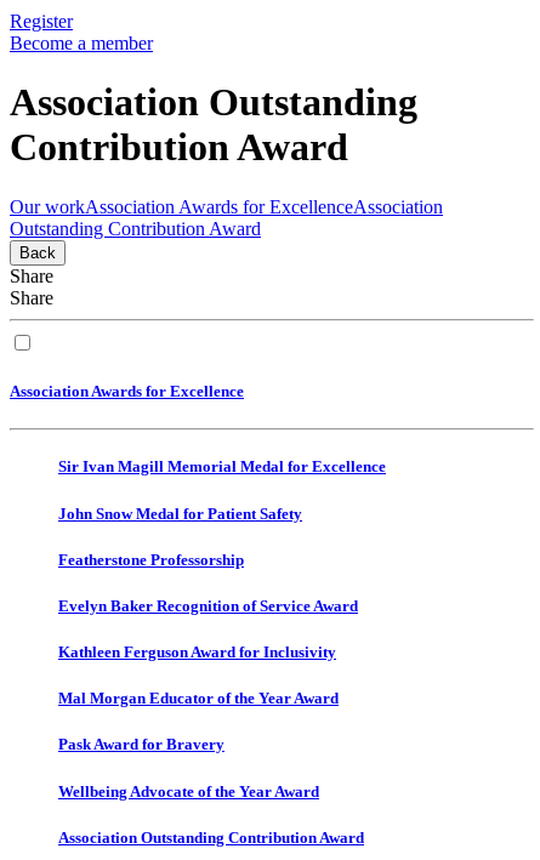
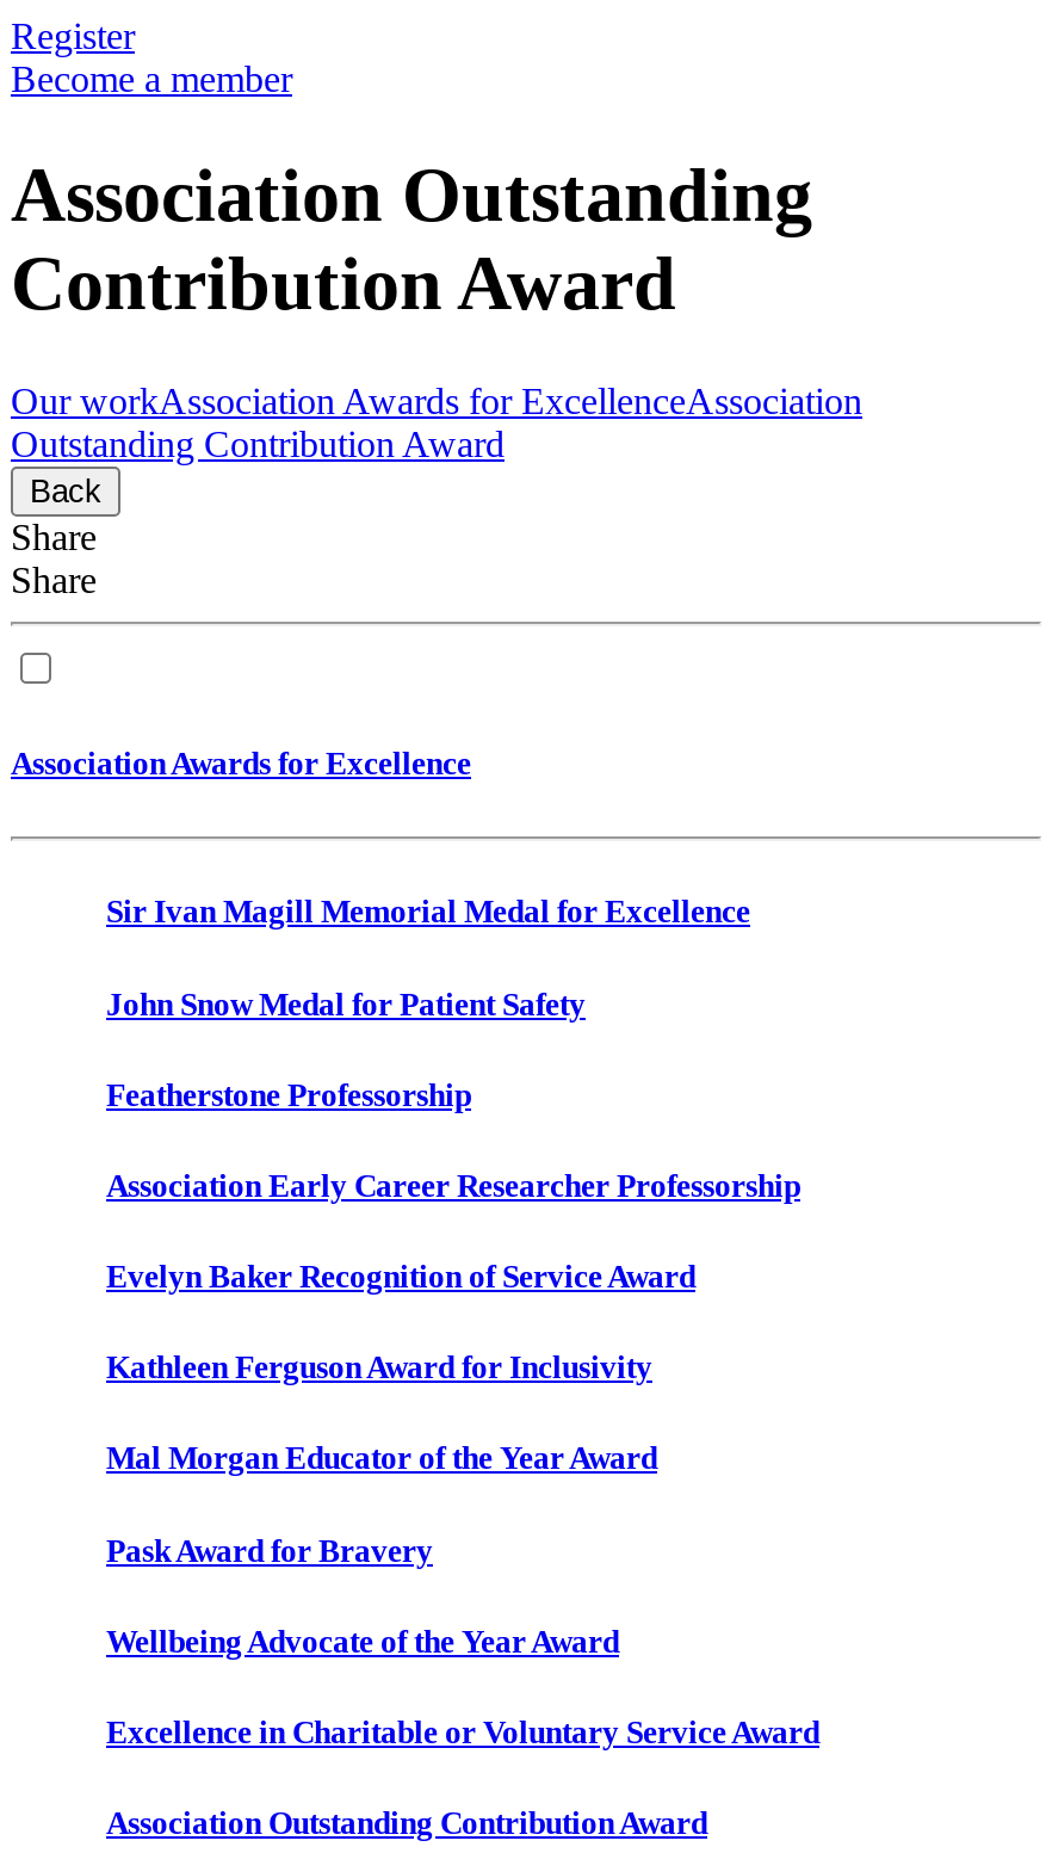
none -> [106,1168,800,1204] Association Early Career Researcher Professorship
none -> [106,1714,819,1750] Excellence in Charitable or Voluntary Service Award

